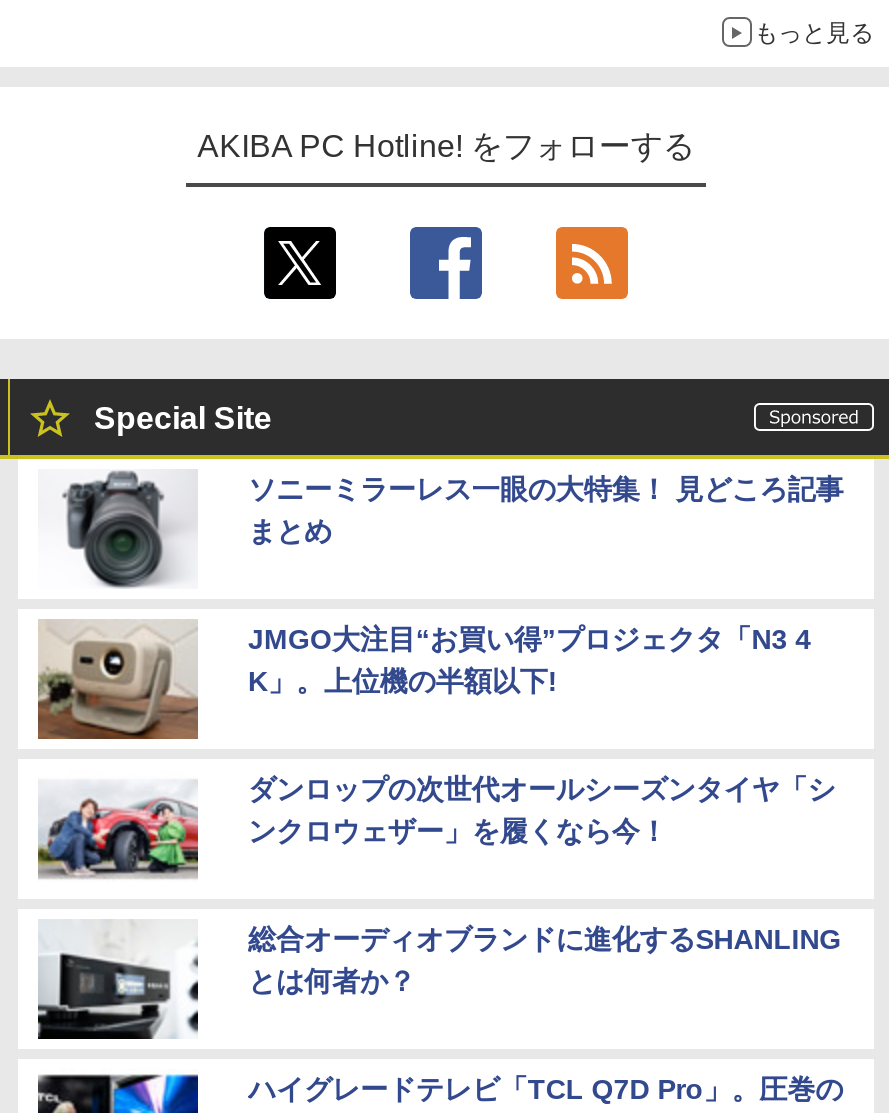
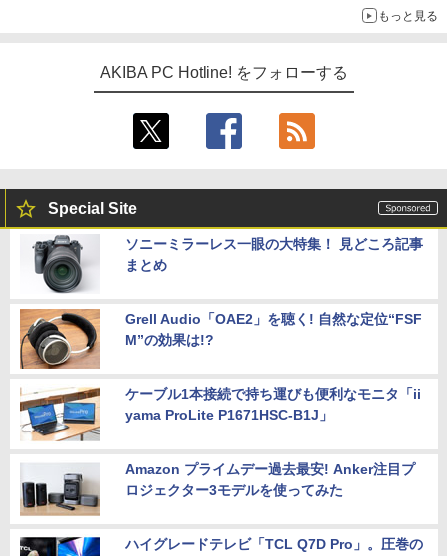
[38,621,811,739] [image] | JMGO大注目“お買い得”プロジェクタ「N3 4 | K」。上位機の半額以下! -> [20,309,422,369] [image] | Grell Audio「OAE2」を聴く! 自然な定位“FSF | M”の効果は!?
[36,774,835,881] [image] | ダンロップの次世代オールシーズンタイヤ「シ | ンクロウェザー」を履くなら今！ -> [19,386,421,442] [image] | ケーブル1本接続で持ち運びも便利なモニタ「ii | yama ProLite P1671HSC-B1J」
[36,924,841,1041] [image] | 総合オーディオブランドに進化するSHANLING | とは何者か？ -> [20,461,415,519] [image] | Amazon プライムデー過去最安! Anker注目プ | ロジェクター3モデルを使ってみた

